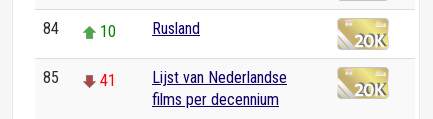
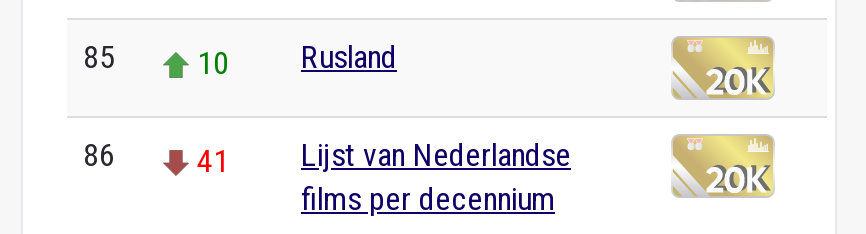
[43,19,200,41] 84 10 Rusland -> [83,38,397,82] 85 10 Rusland
[43,68,287,90] 85 41 Lijst van Nederlandse -> [83,136,571,180] 86 41 Lijst van Nederlandse

